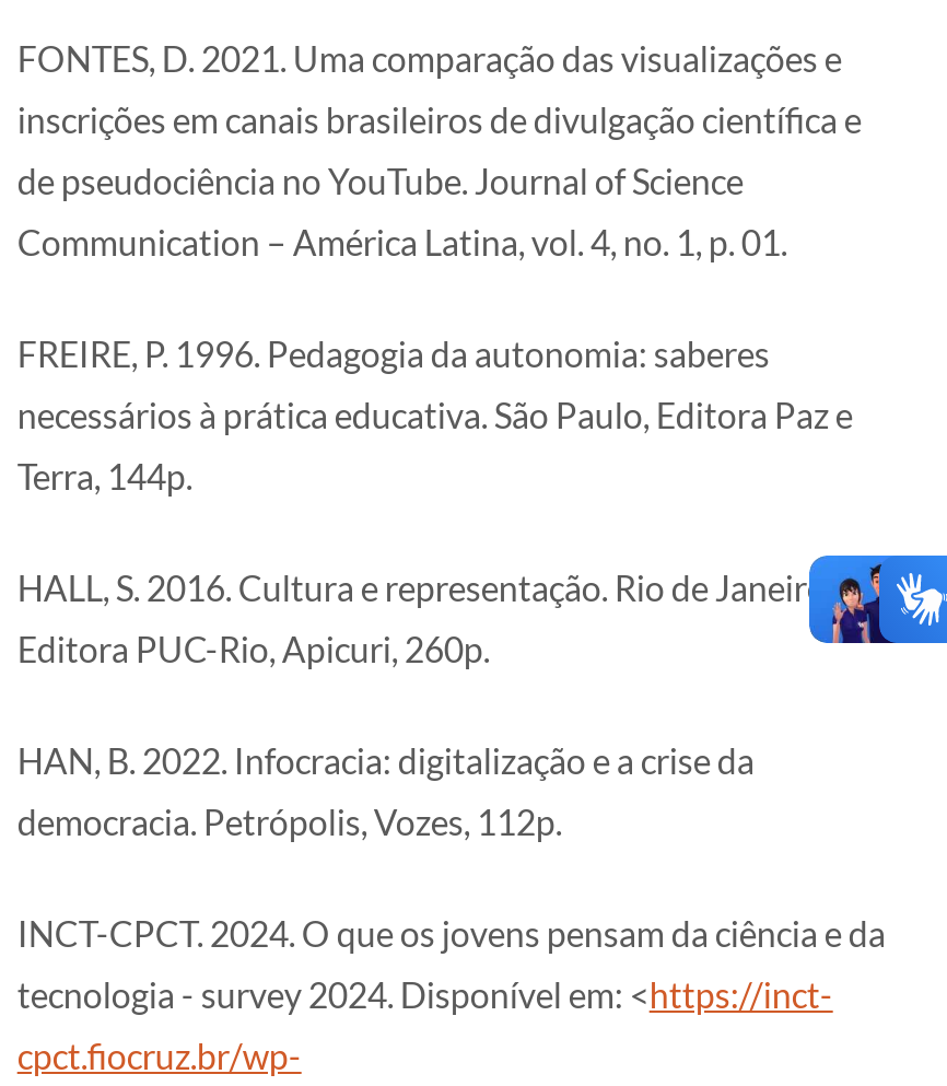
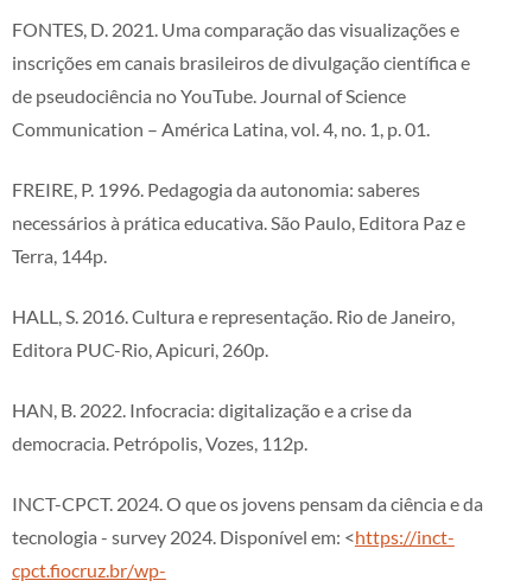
[807,553,940,645] [image] -> none

